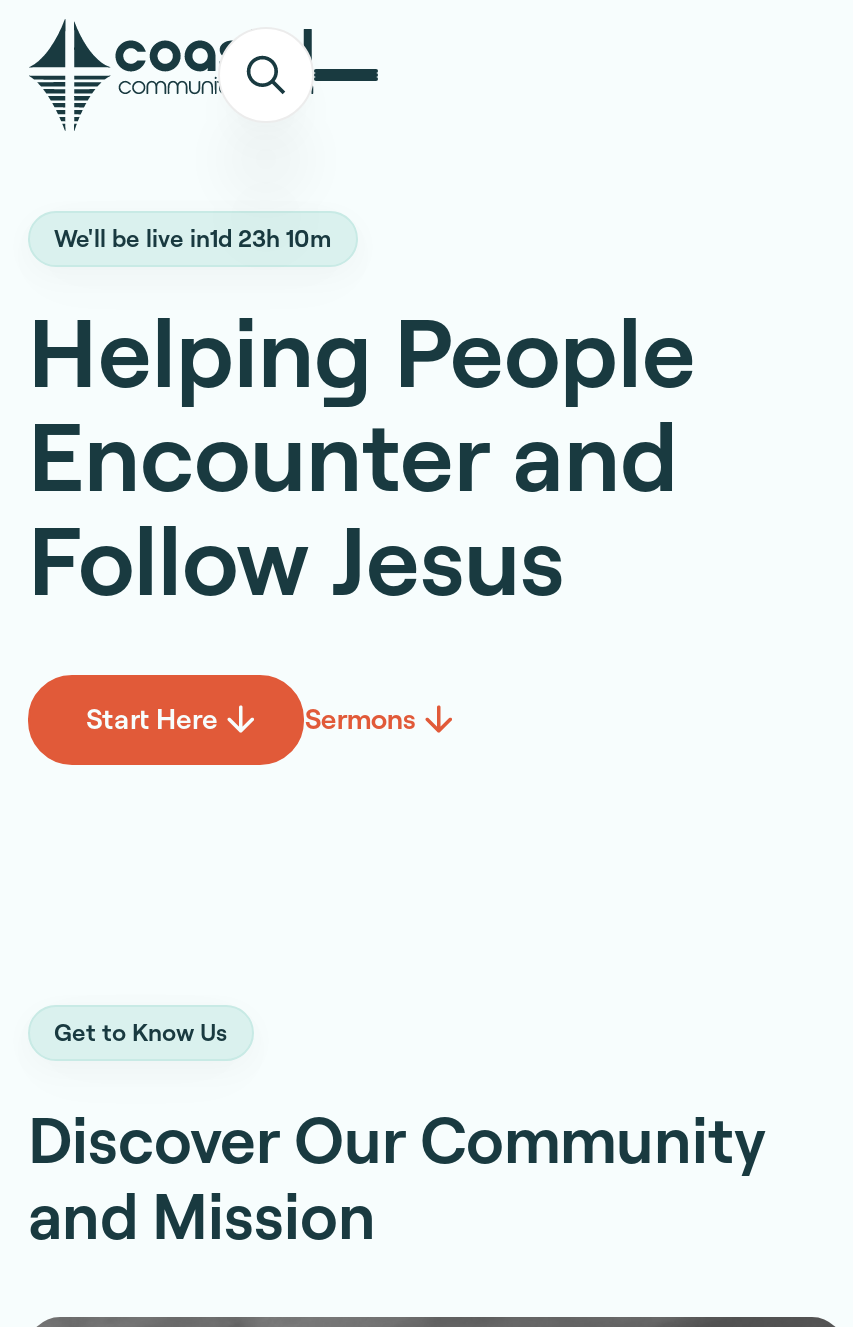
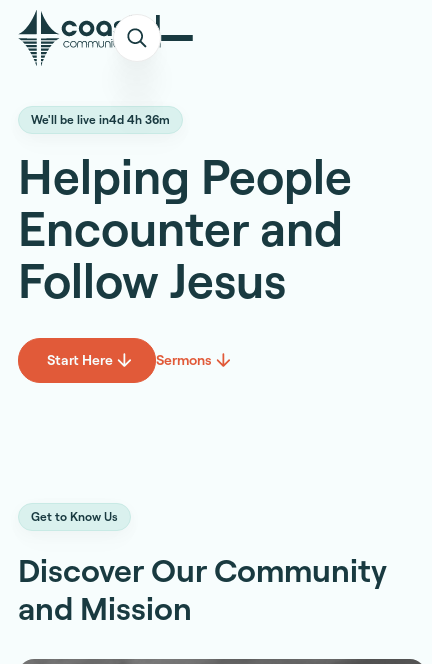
[54,223,332,253] We'll be live in1d 23h 10m -> [31,112,170,127] We'll be live in4d 4h 36m

